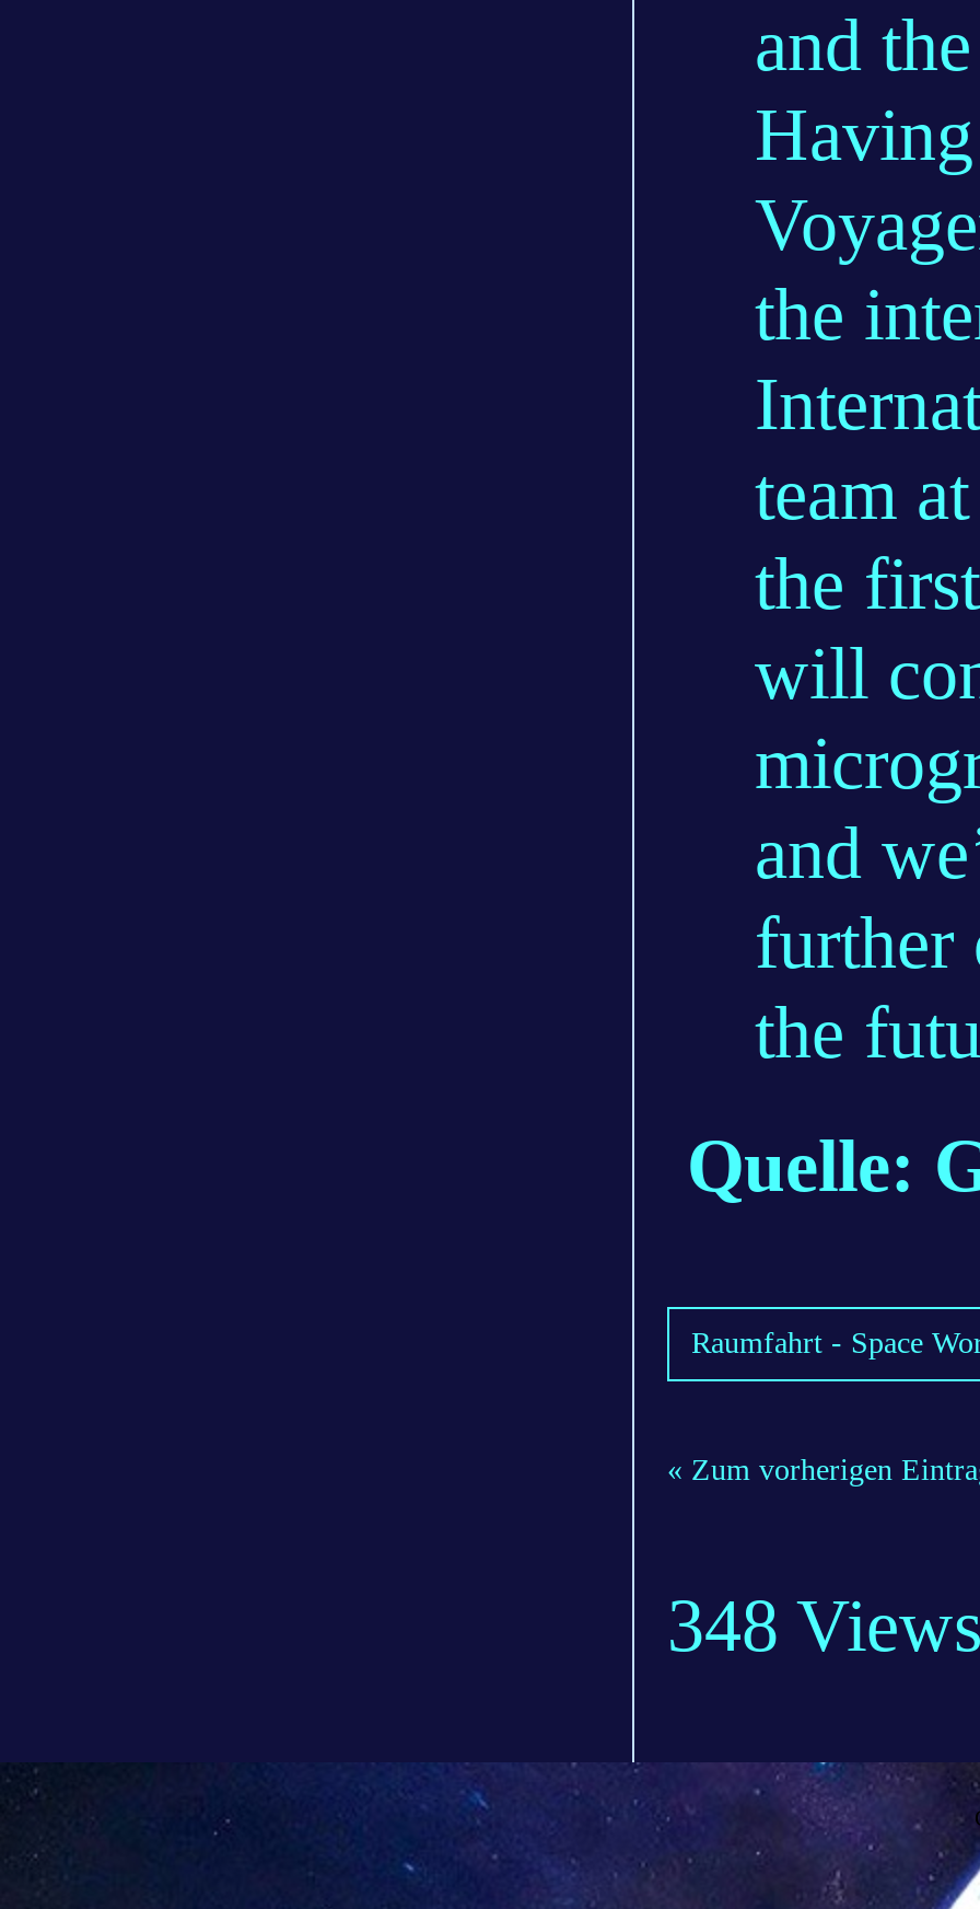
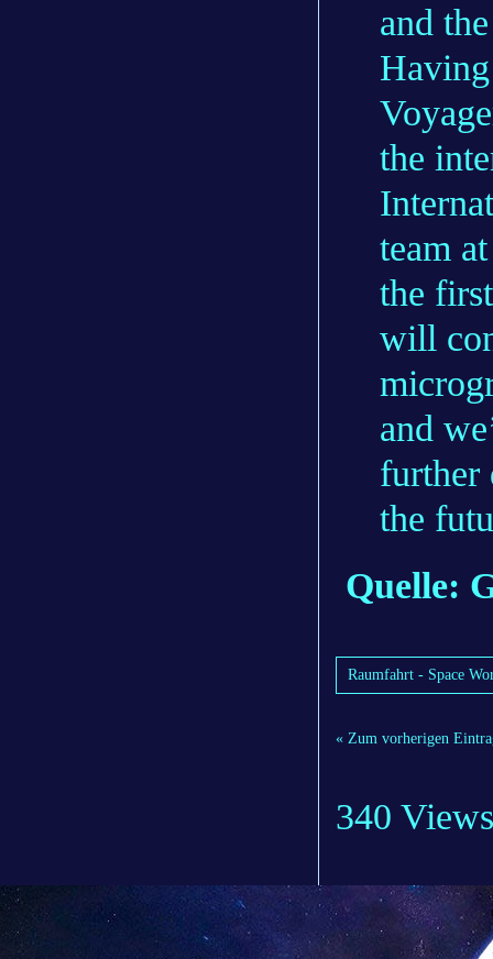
[667,1585,980,1666] 348 Views -> [336,796,493,837] 340 Views

